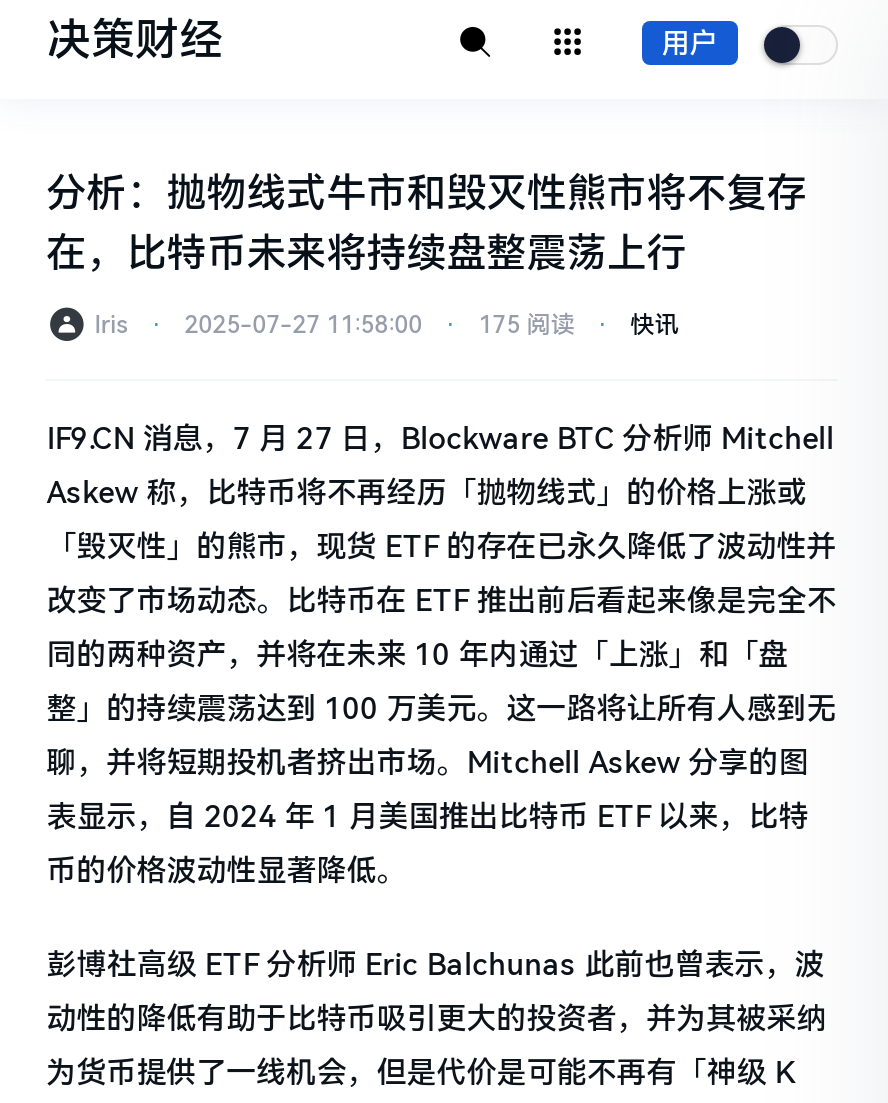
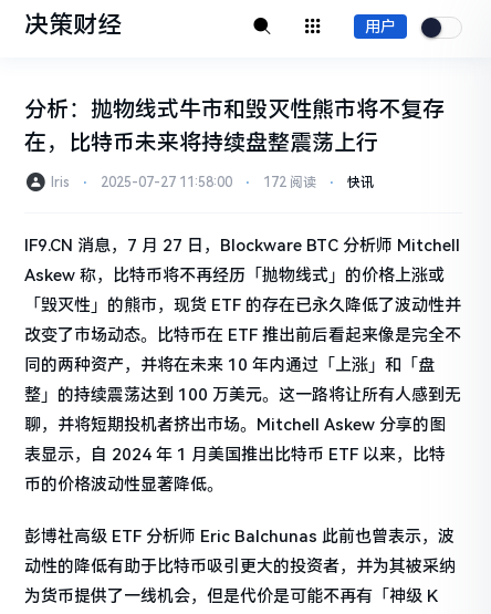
[478,311,574,339] 175 阅读 -> [263,175,316,190] 172 阅读

